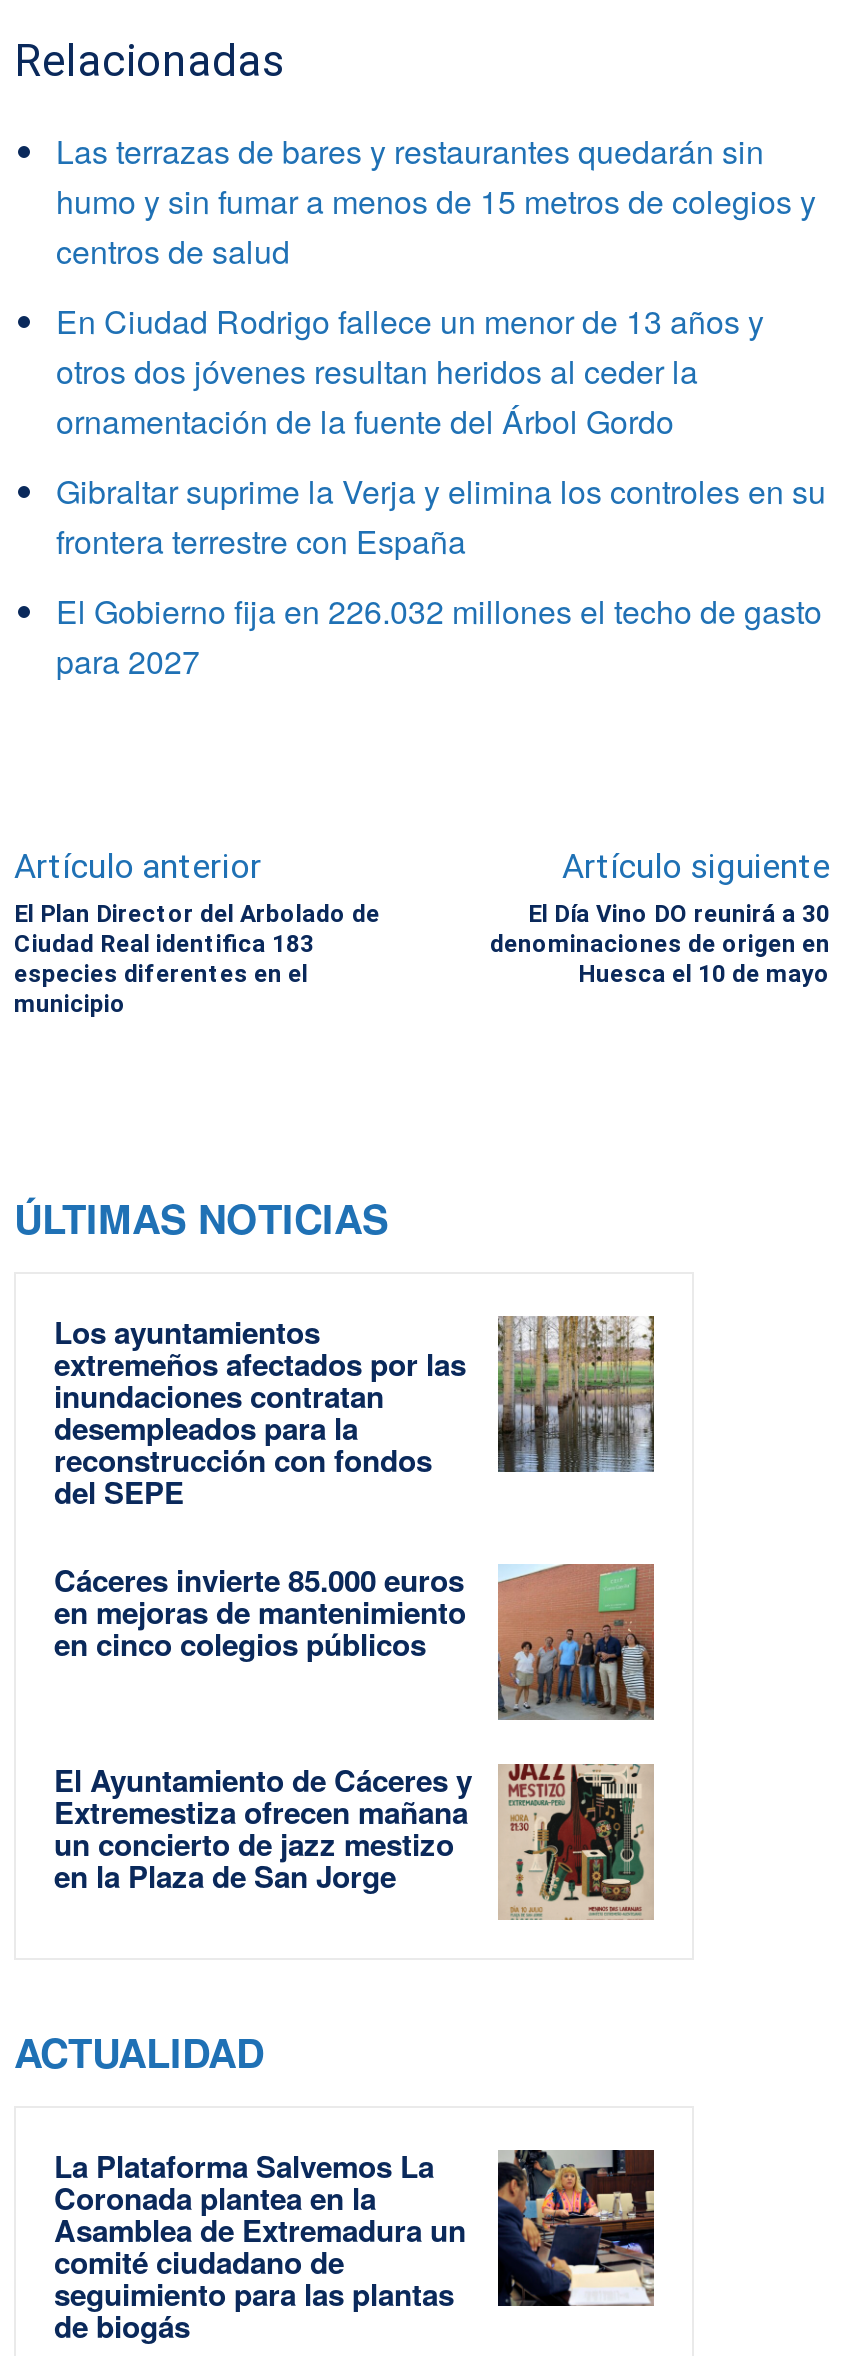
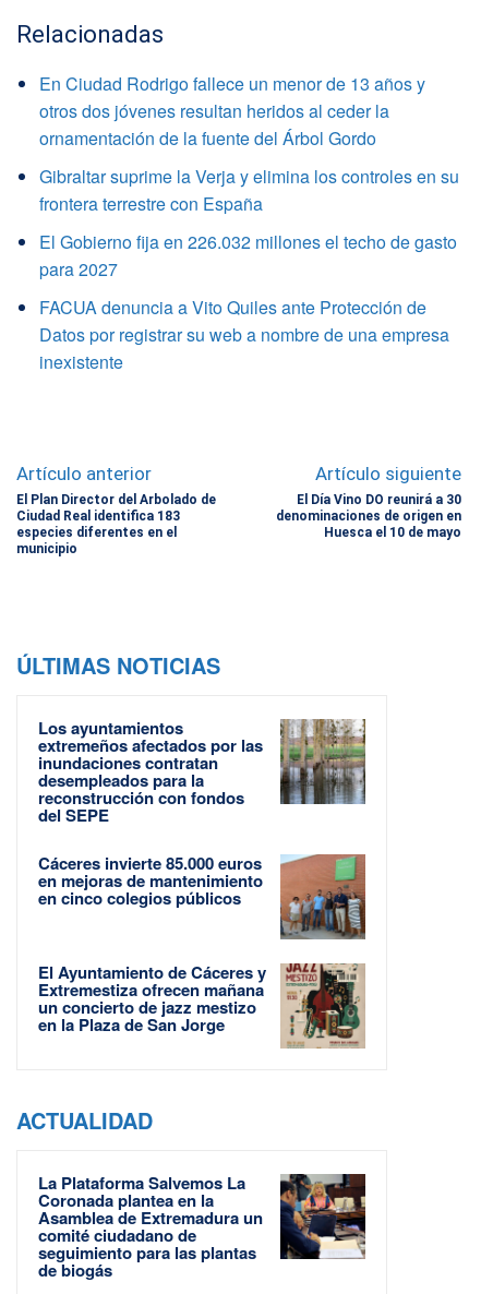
[56,127,816,273] Las terrazas de bares y restaurantes quedarán sin | humo y sin fumar a menos de 15 metros de colegios y | centros de salud -> none
moved [56,297,826,683] -> [39,71,459,281]: En Ciudad Rodrigo fallece un menor de 13 años y | otros dos jóvenes resultan heridos al ceder la | ornamentación de la fuente del Árbol Gordo | Gibraltar suprime la Verja y elimina los controles en su | frontera terrestre con España | El Gobierno fija en 226.032 millones el techo de gasto | para 2027
none -> [39,294,449,374] FACUA denuncia a Vito Quiles ante Protección de | Datos por registrar su web a nombre de una empresa | inexistente

